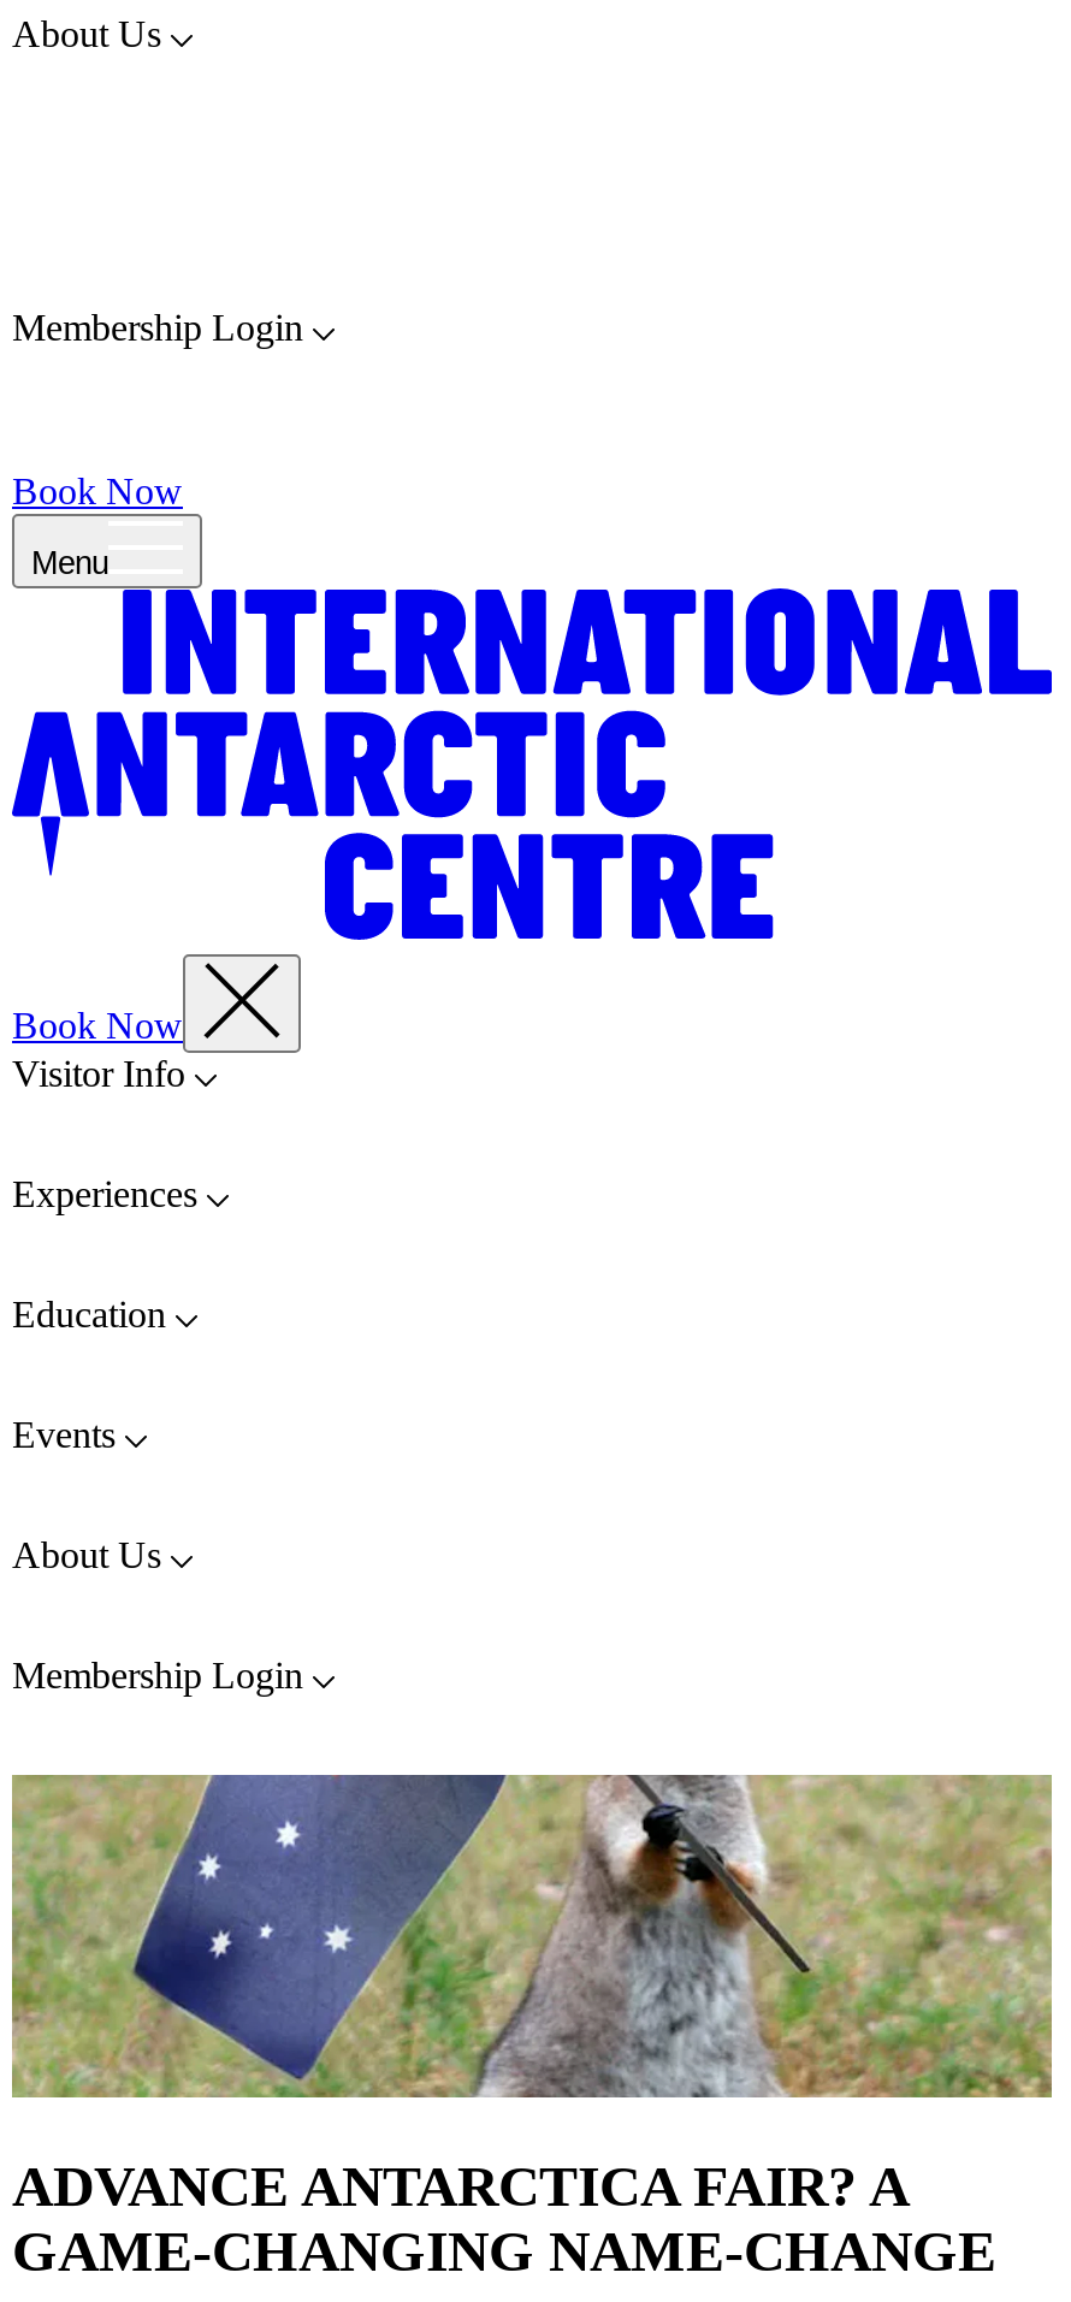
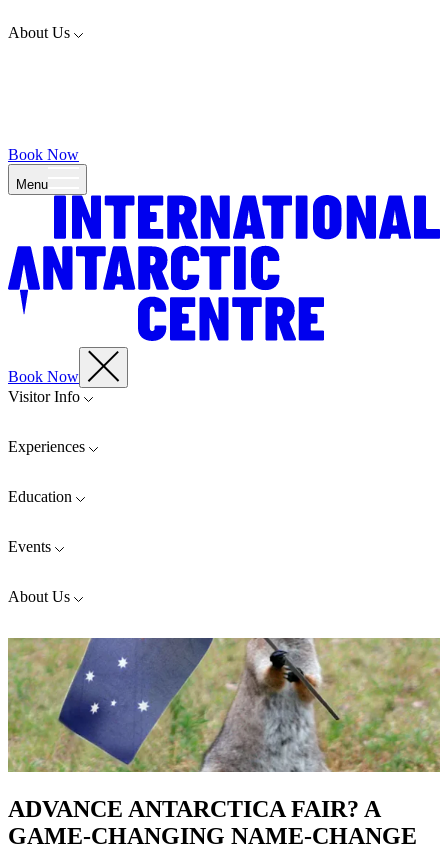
[12,307,313,348] Membership Login -> none
[12,1656,313,1696] Membership Login -> none

